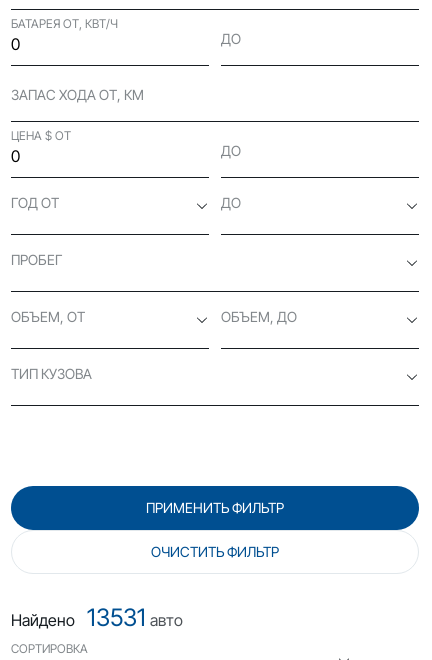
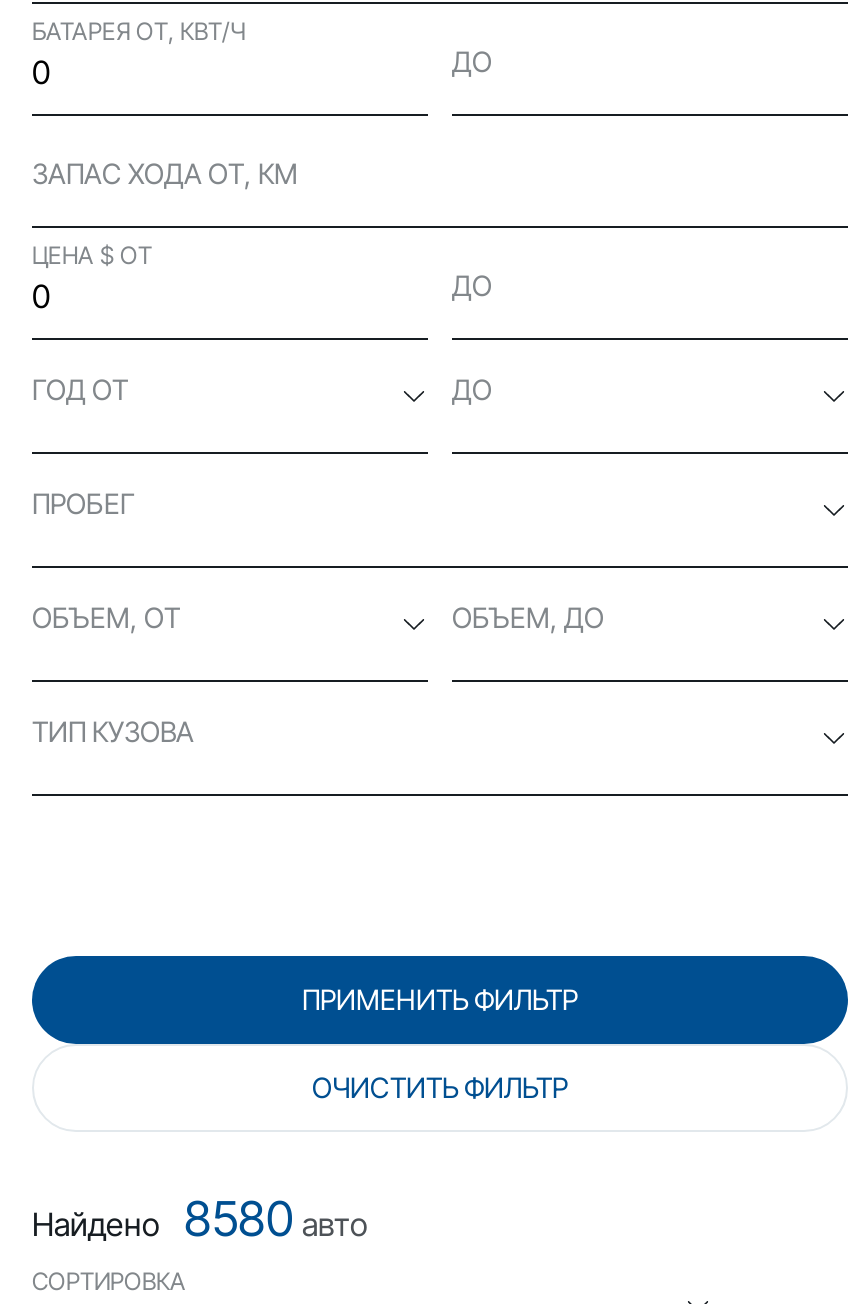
[11,603,183,632] Найдено 13531 авто -> [32,1190,368,1248] Найдено 8580 авто

